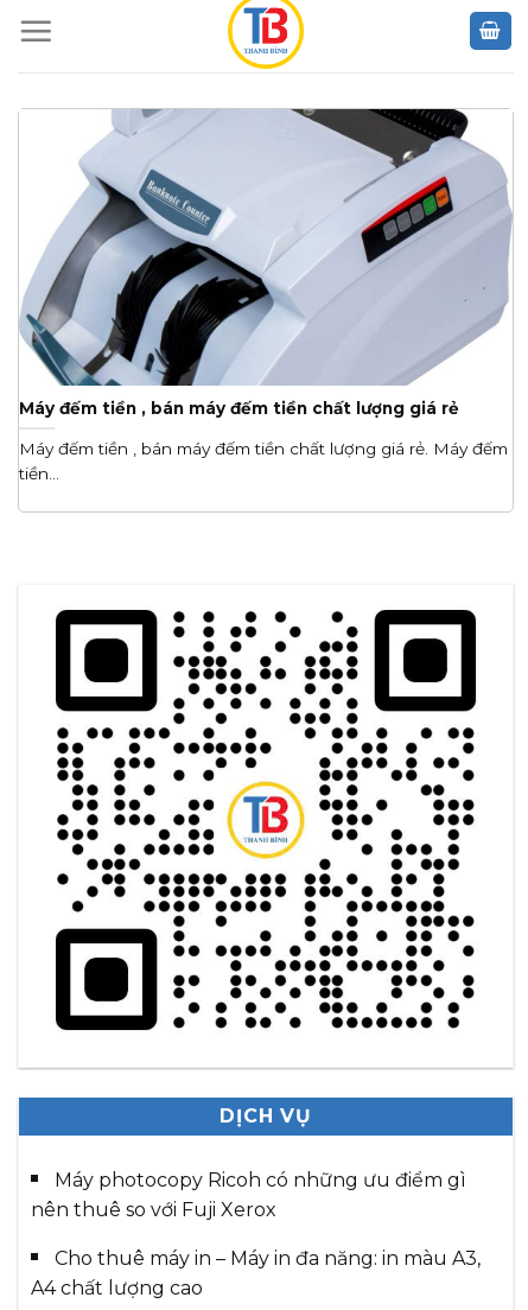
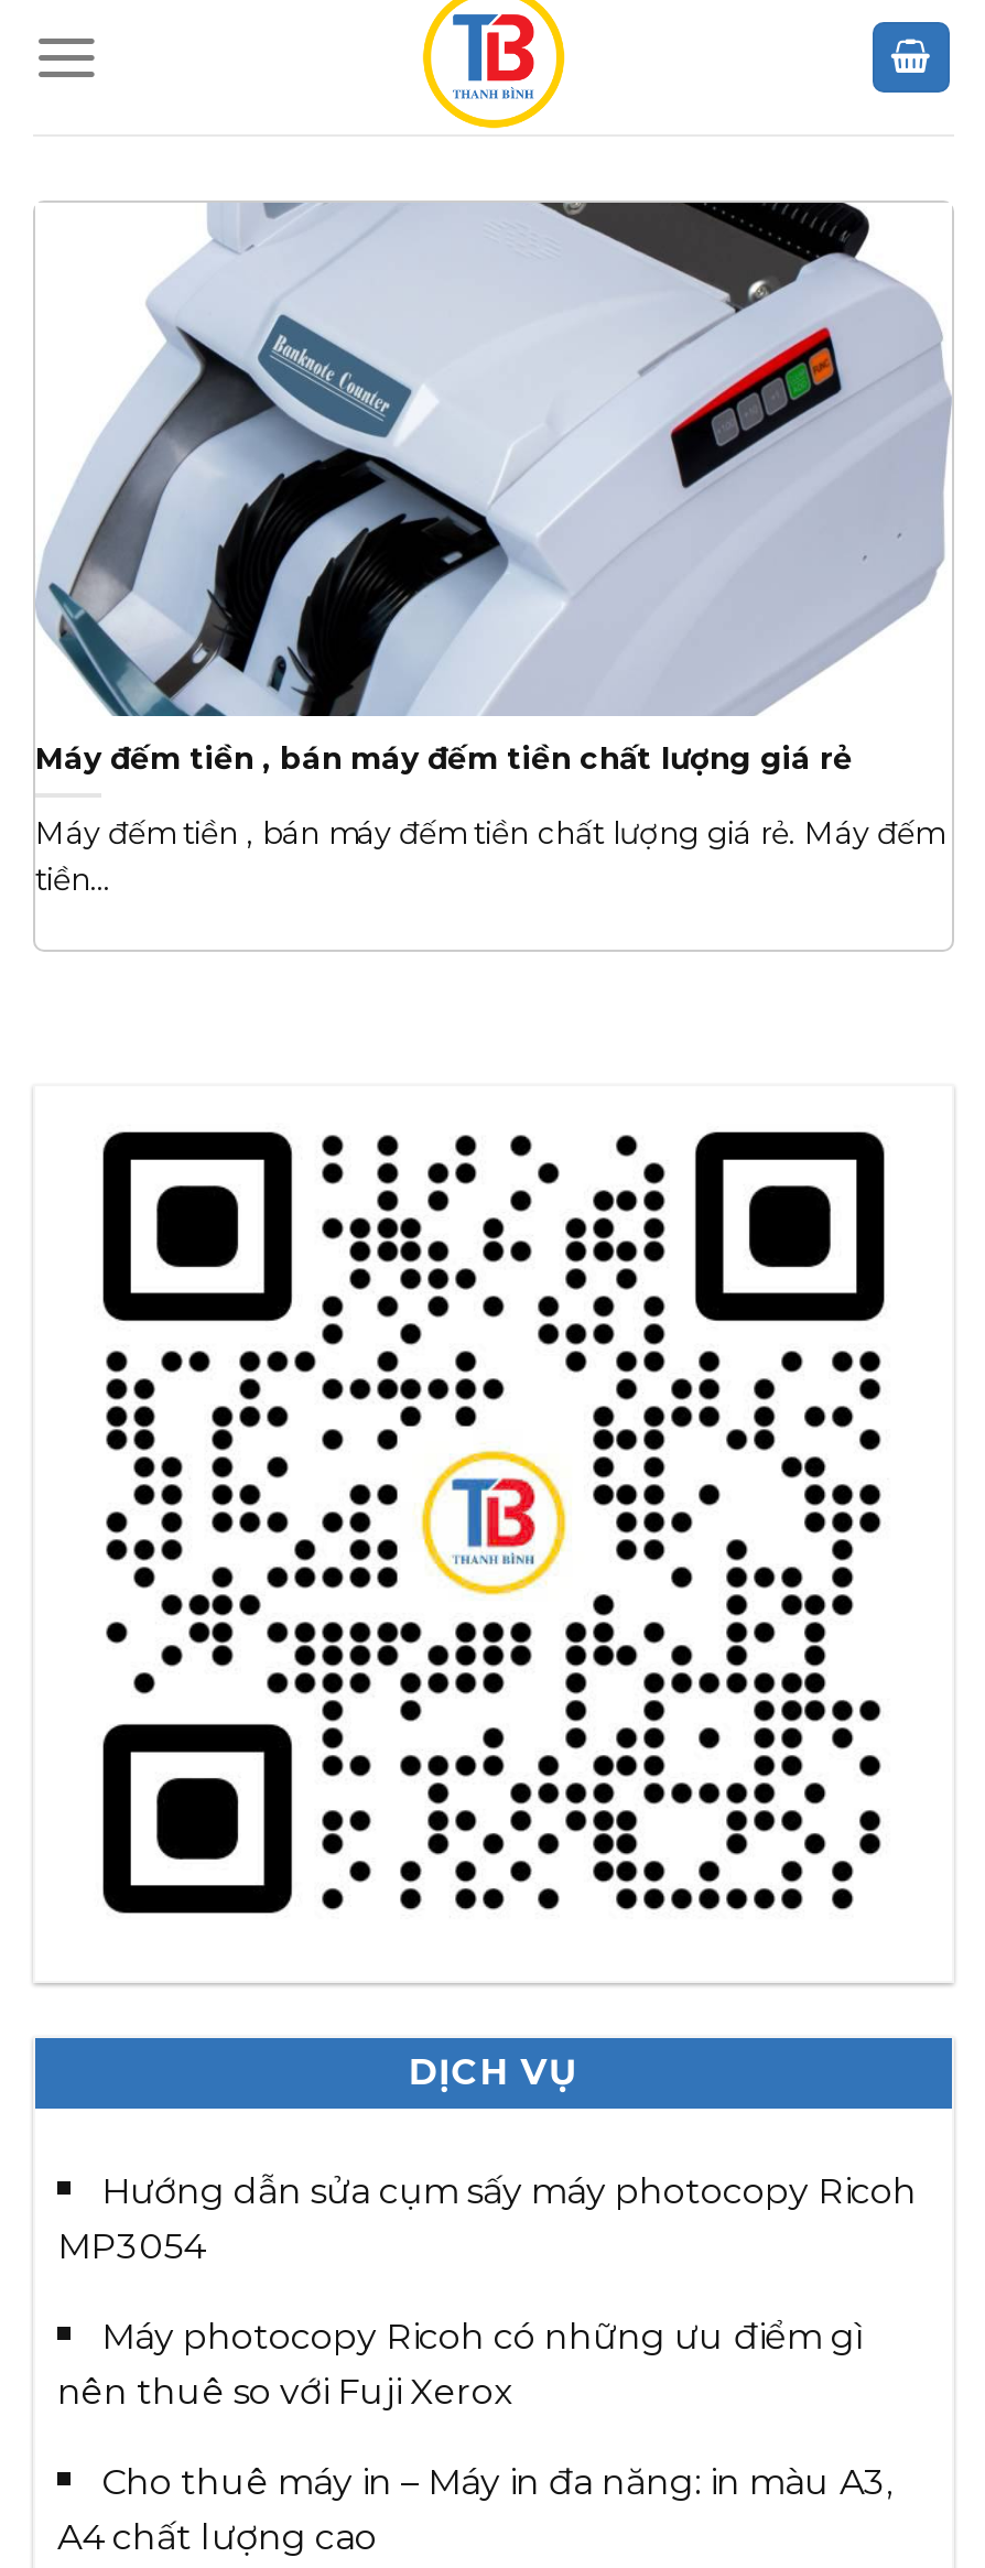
none -> [57,2170,917,2267] Hướng dẫn sửa cụm sấy máy photocopy Ricoh | MP3054

